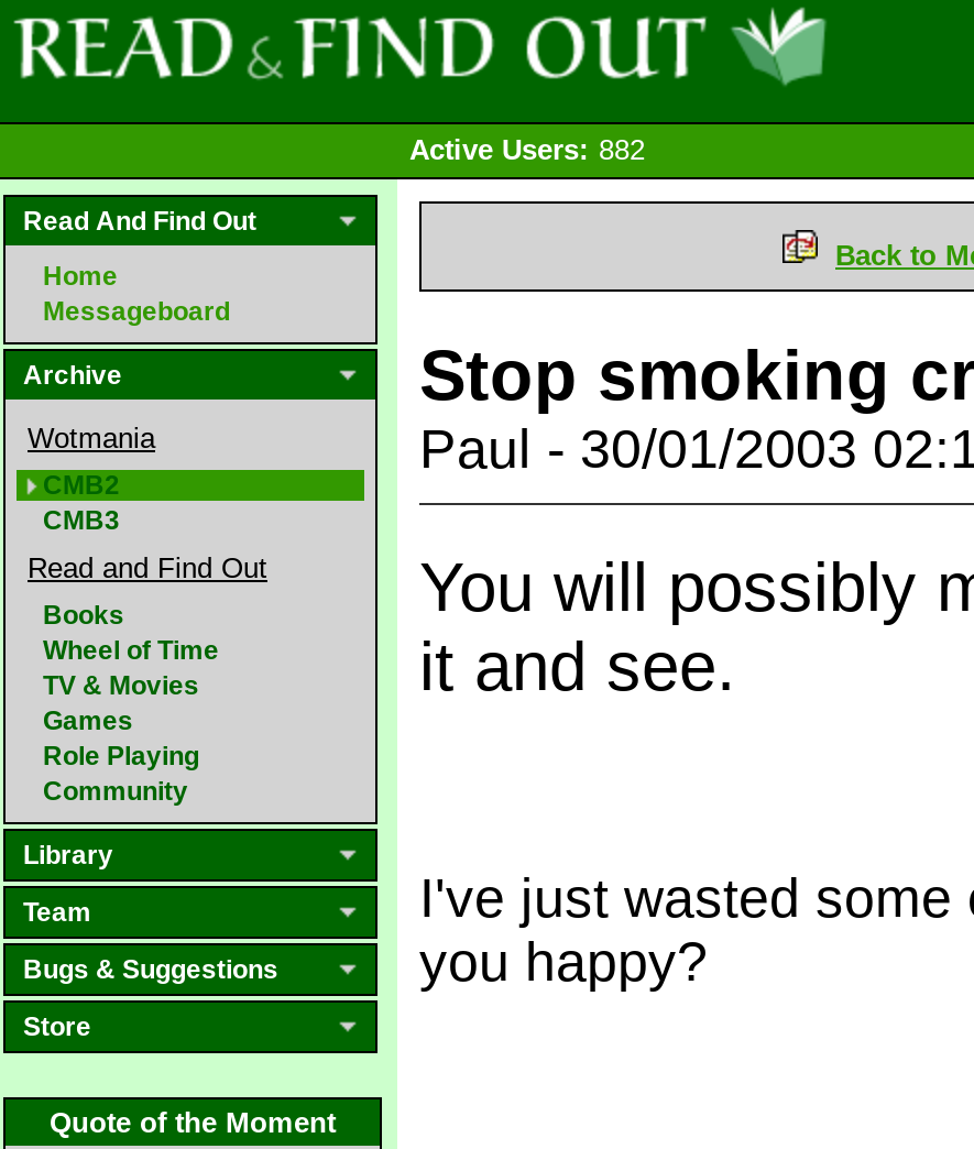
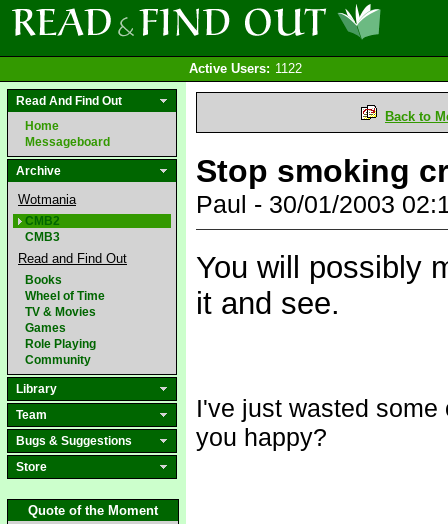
[409,133,645,166] Active Users: 882 -> [188,61,301,76] Active Users: 1122

